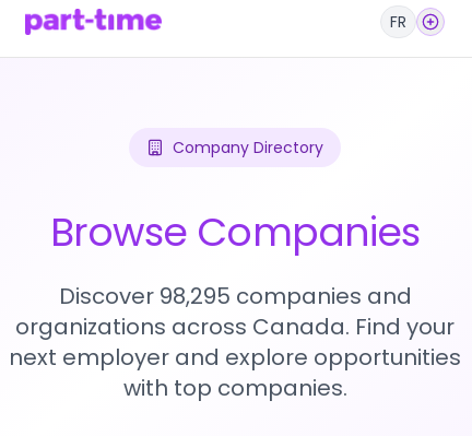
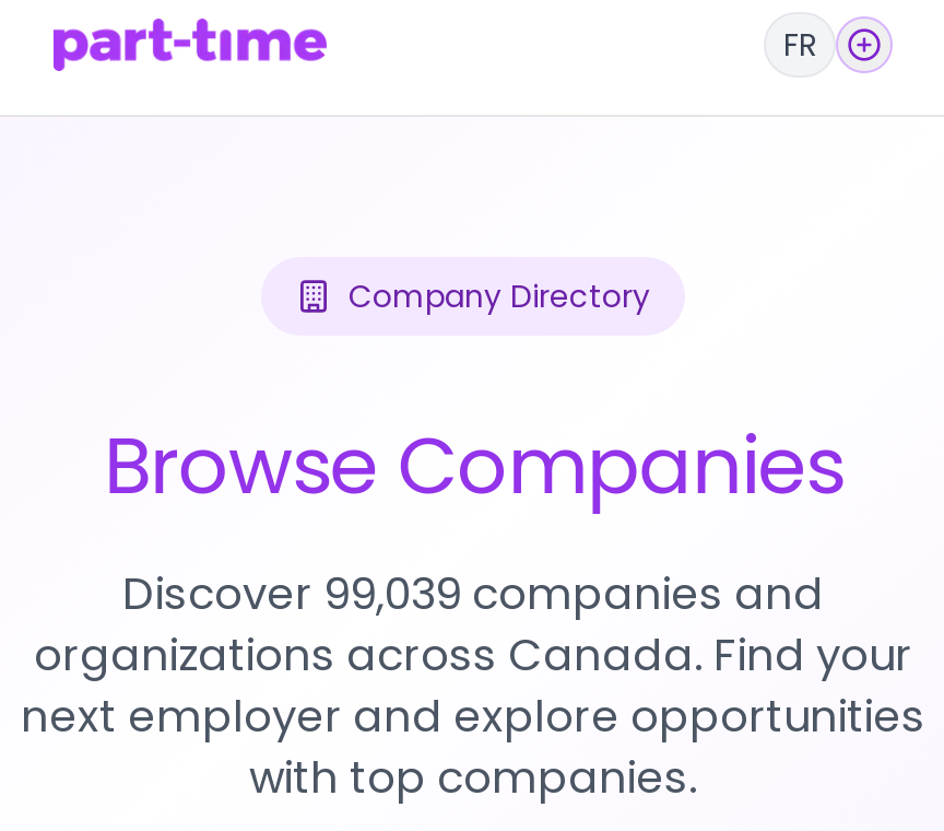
[58,281,411,311] Discover 98,295 companies and -> [122,563,824,624] Discover 99,039 companies and

